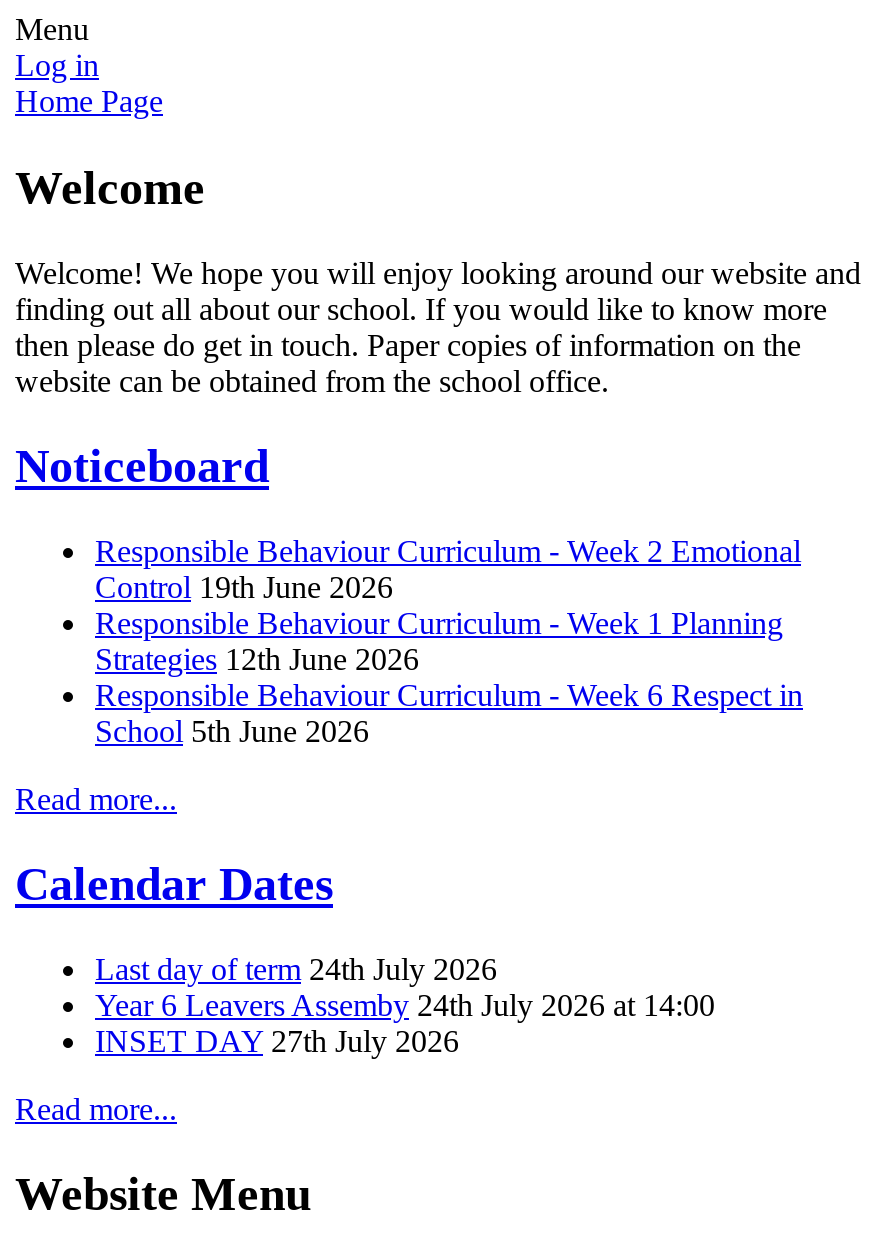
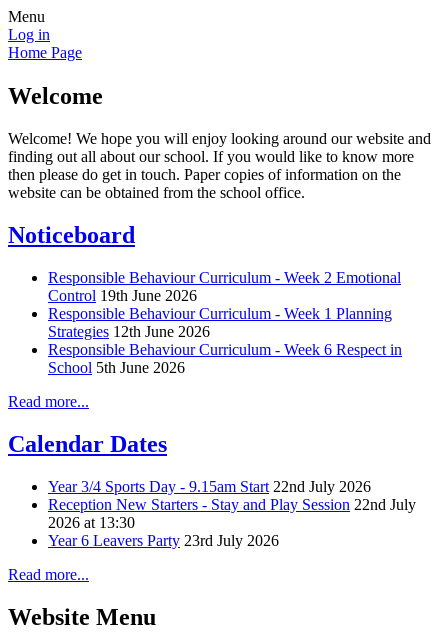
[95,952,715,1058] Last day of term 24th July 2026 | Year 6 Leavers Assemby 24th July 2026 at 14:00 | INSET DAY 27th July 2026 -> [48,478,416,549] Year 3/4 Sports Day - 9.15am Start 22nd July 2026 | Reception New Starters - Stay and Play Session 22nd July | 2026 at 13:30 | Year 6 Leavers Party 23rd July 2026

